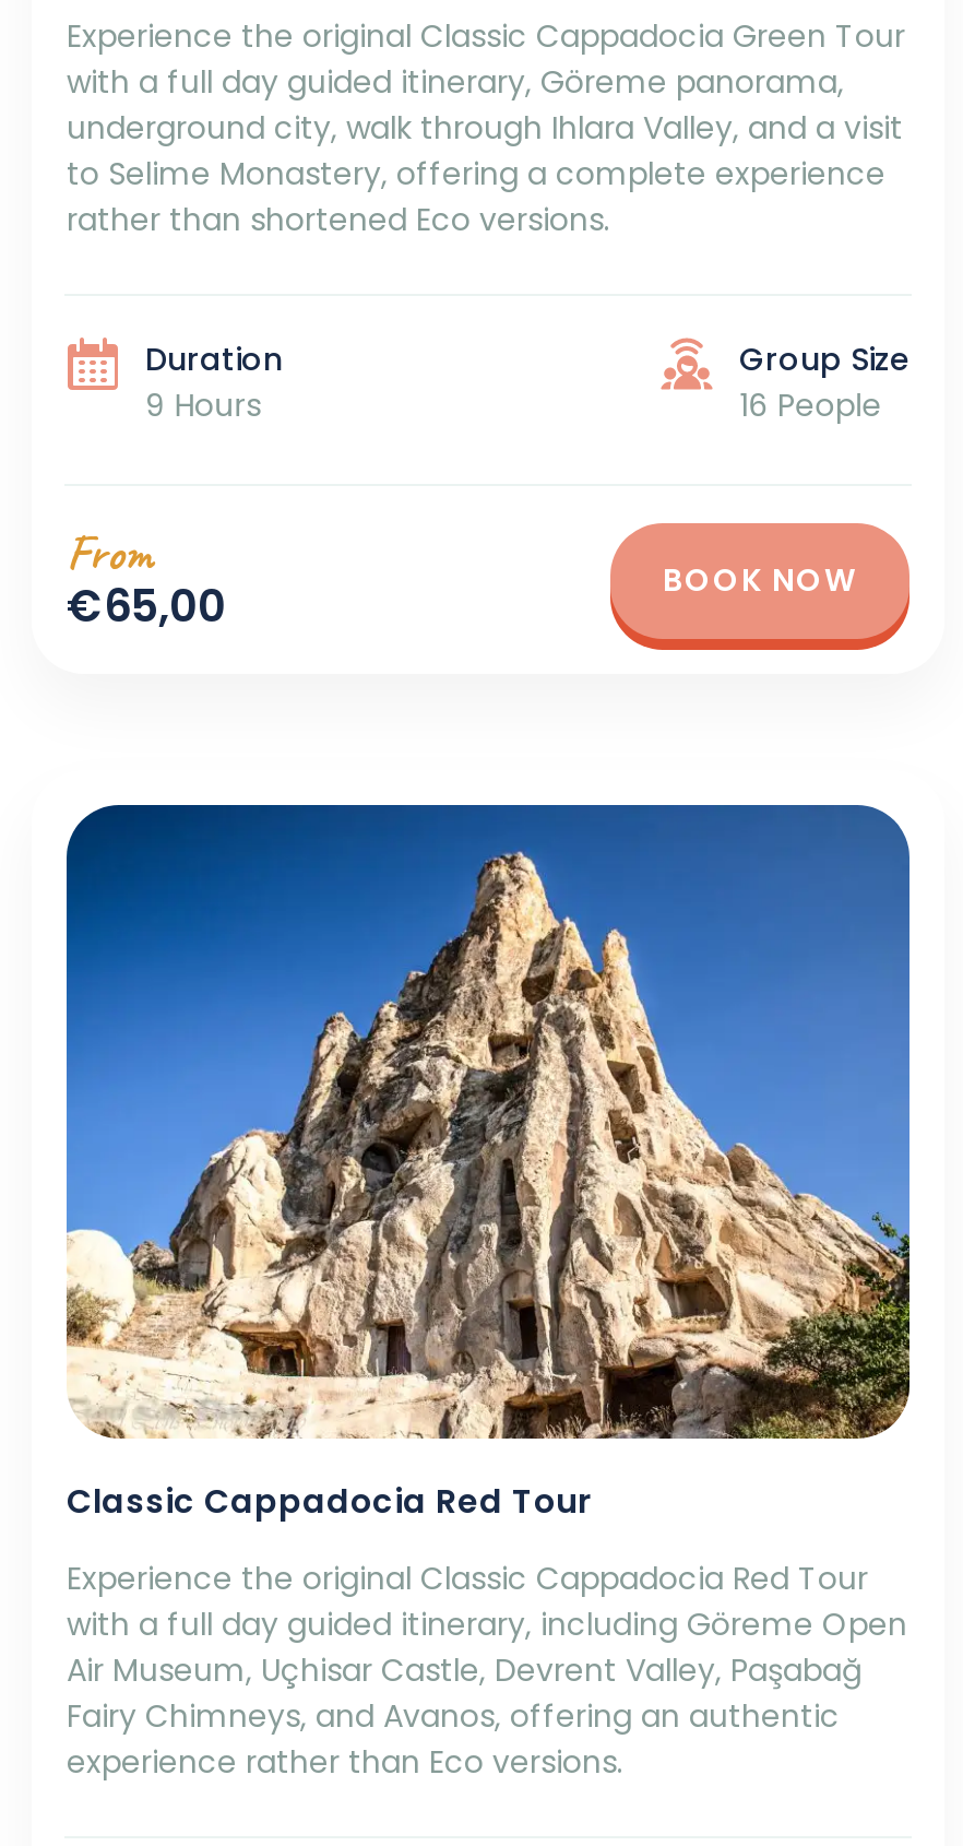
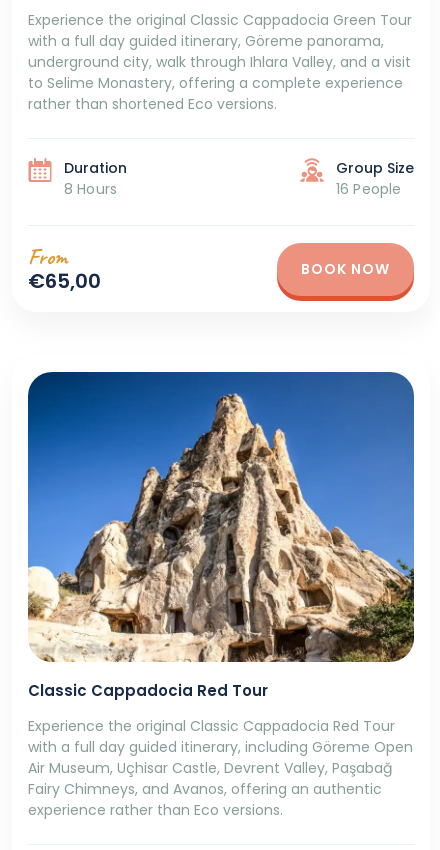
[145,383,261,427] 9 Hours -> [64,179,117,199] 8 Hours

